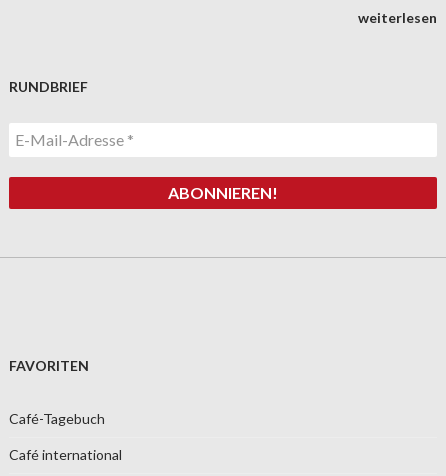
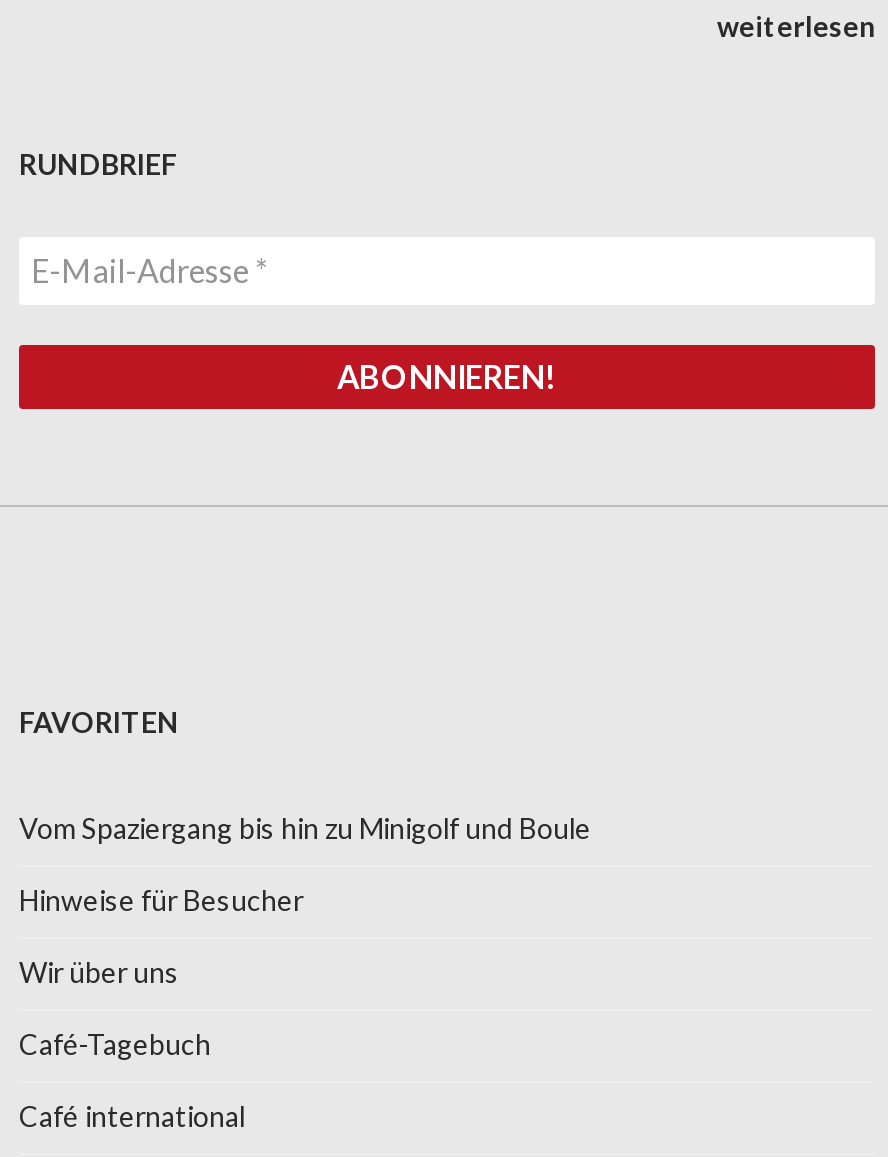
none -> [19,811,591,989] Vom Spaziergang bis hin zu Minigolf und Boule | Hinweise für Besucher | Wir über uns

